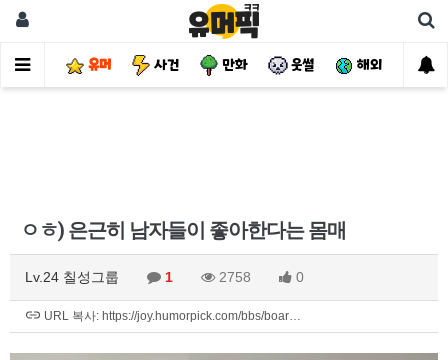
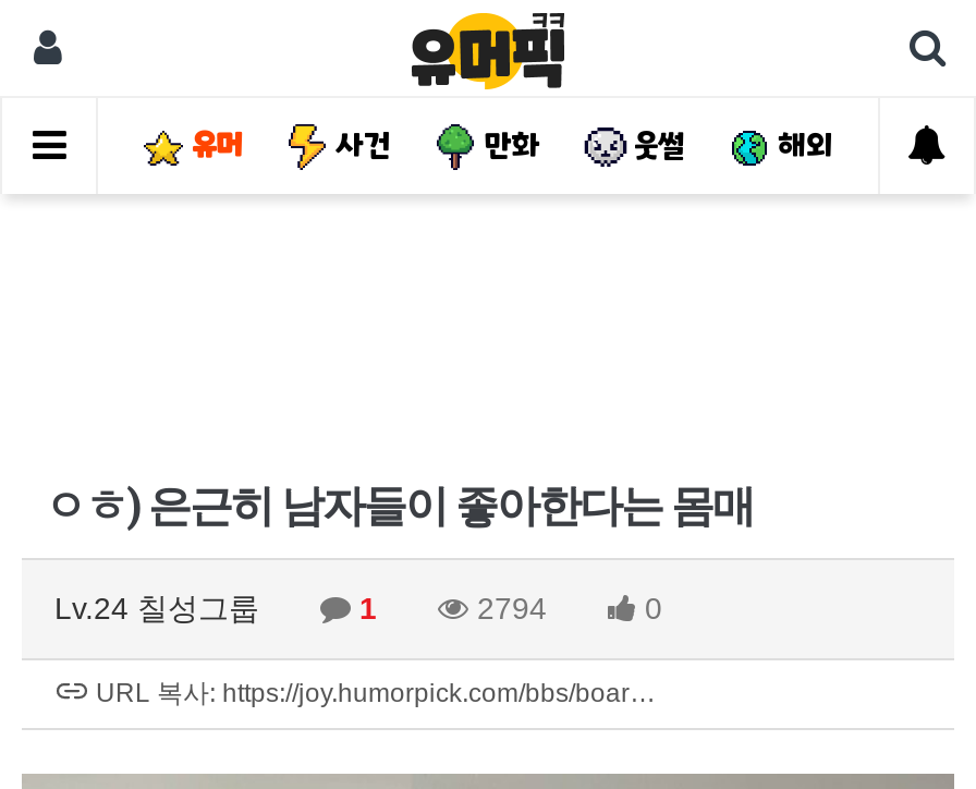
[215,269,255,285] 2758 -> [468,591,556,626] 2794

